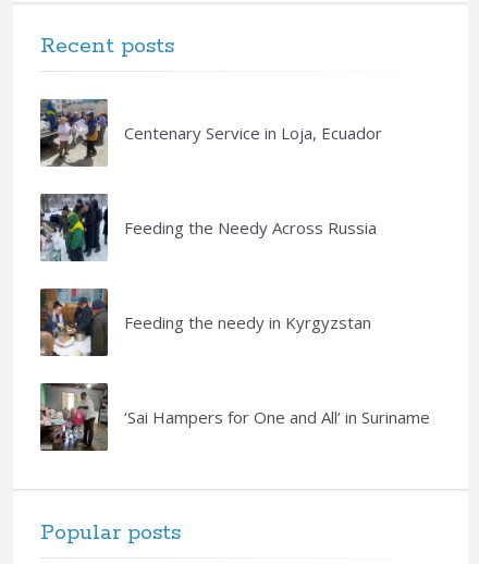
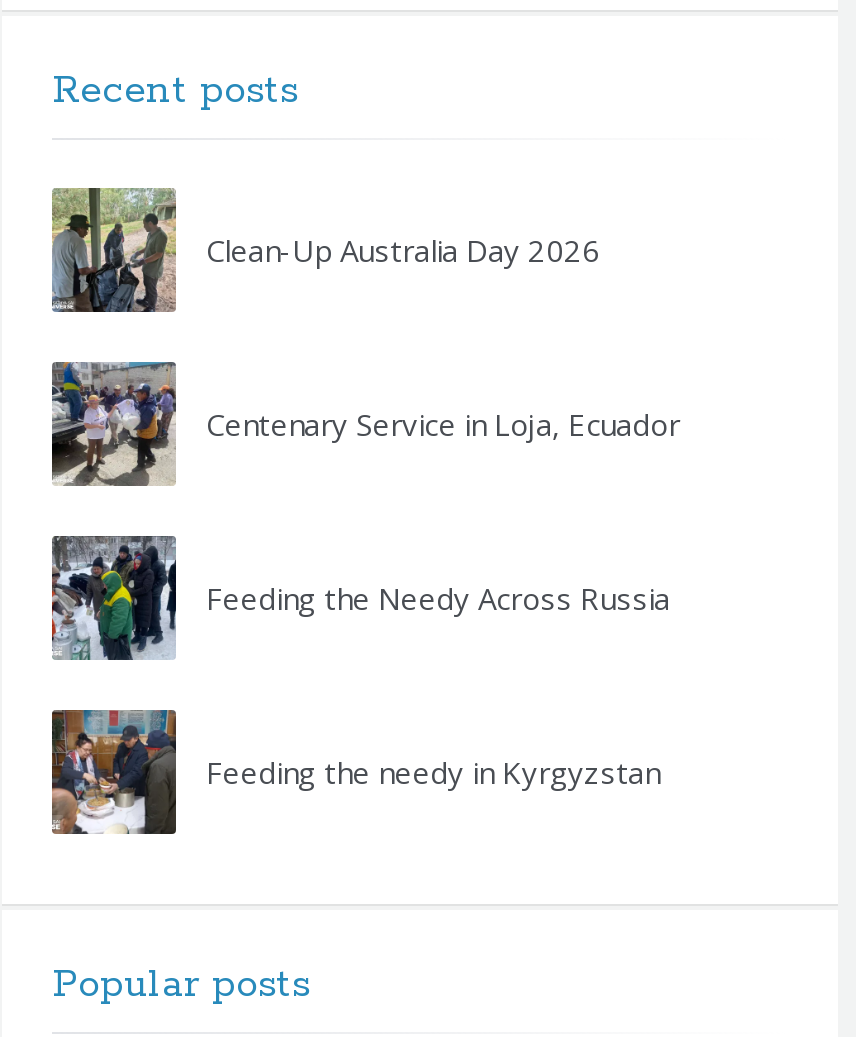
none -> [52,187,600,313] [image] | Clean-Up Australia Day 2026
moved [38,97,382,333] -> [48,359,680,792]: [image] | Centenary Service in Loja, Ecuador | Feeding the Needy Across Russia | Feeding the needy in Kyrgyzstan
[39,382,430,452] [image] | ‘Sai Hampers for One and All’ in Suriname -> none

